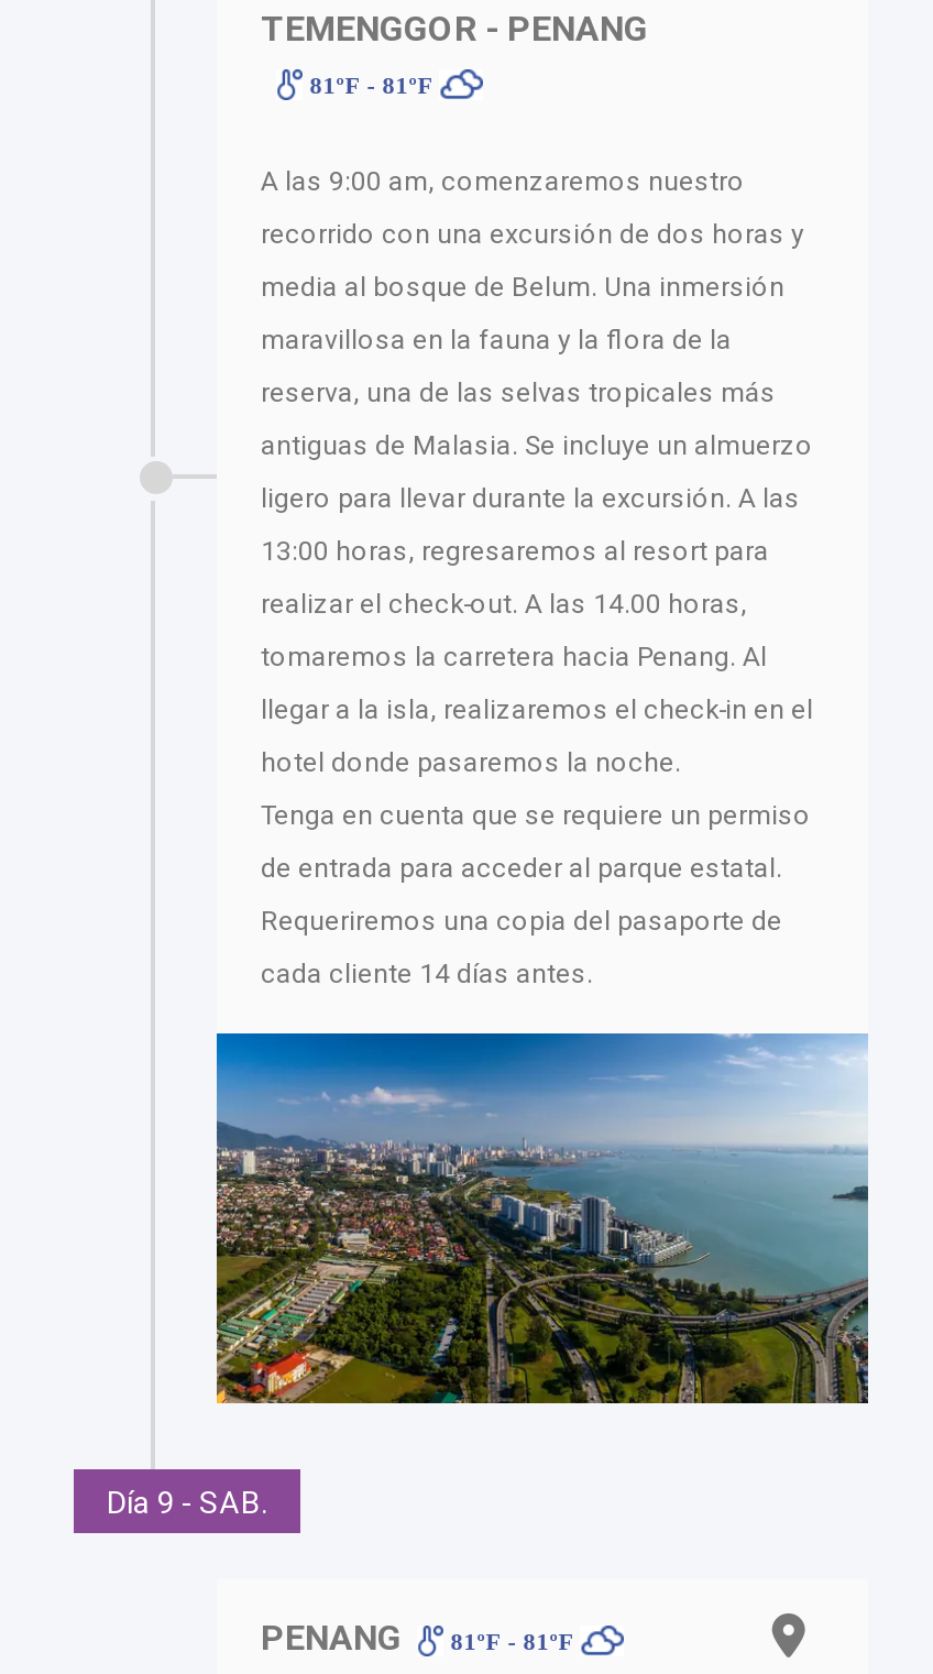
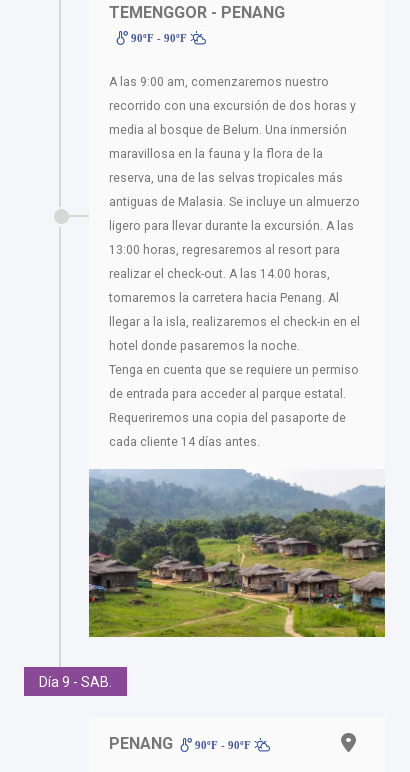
[303,70,439,97] 81ºF - 81ºF -> [128,32,190,44] 90ºF - 90ºF
[215,1030,870,1407] [image] -> [88,469,386,638] [image]
[261,1616,580,1657] PENANG 81ºF - 81ºF -> [109,734,254,753] PENANG 90ºF - 90ºF

